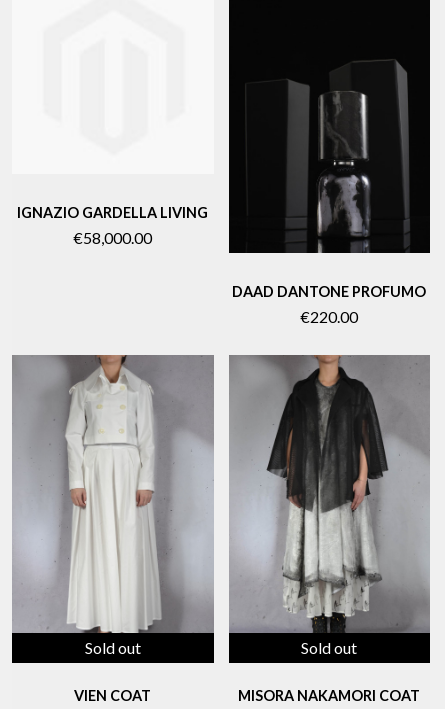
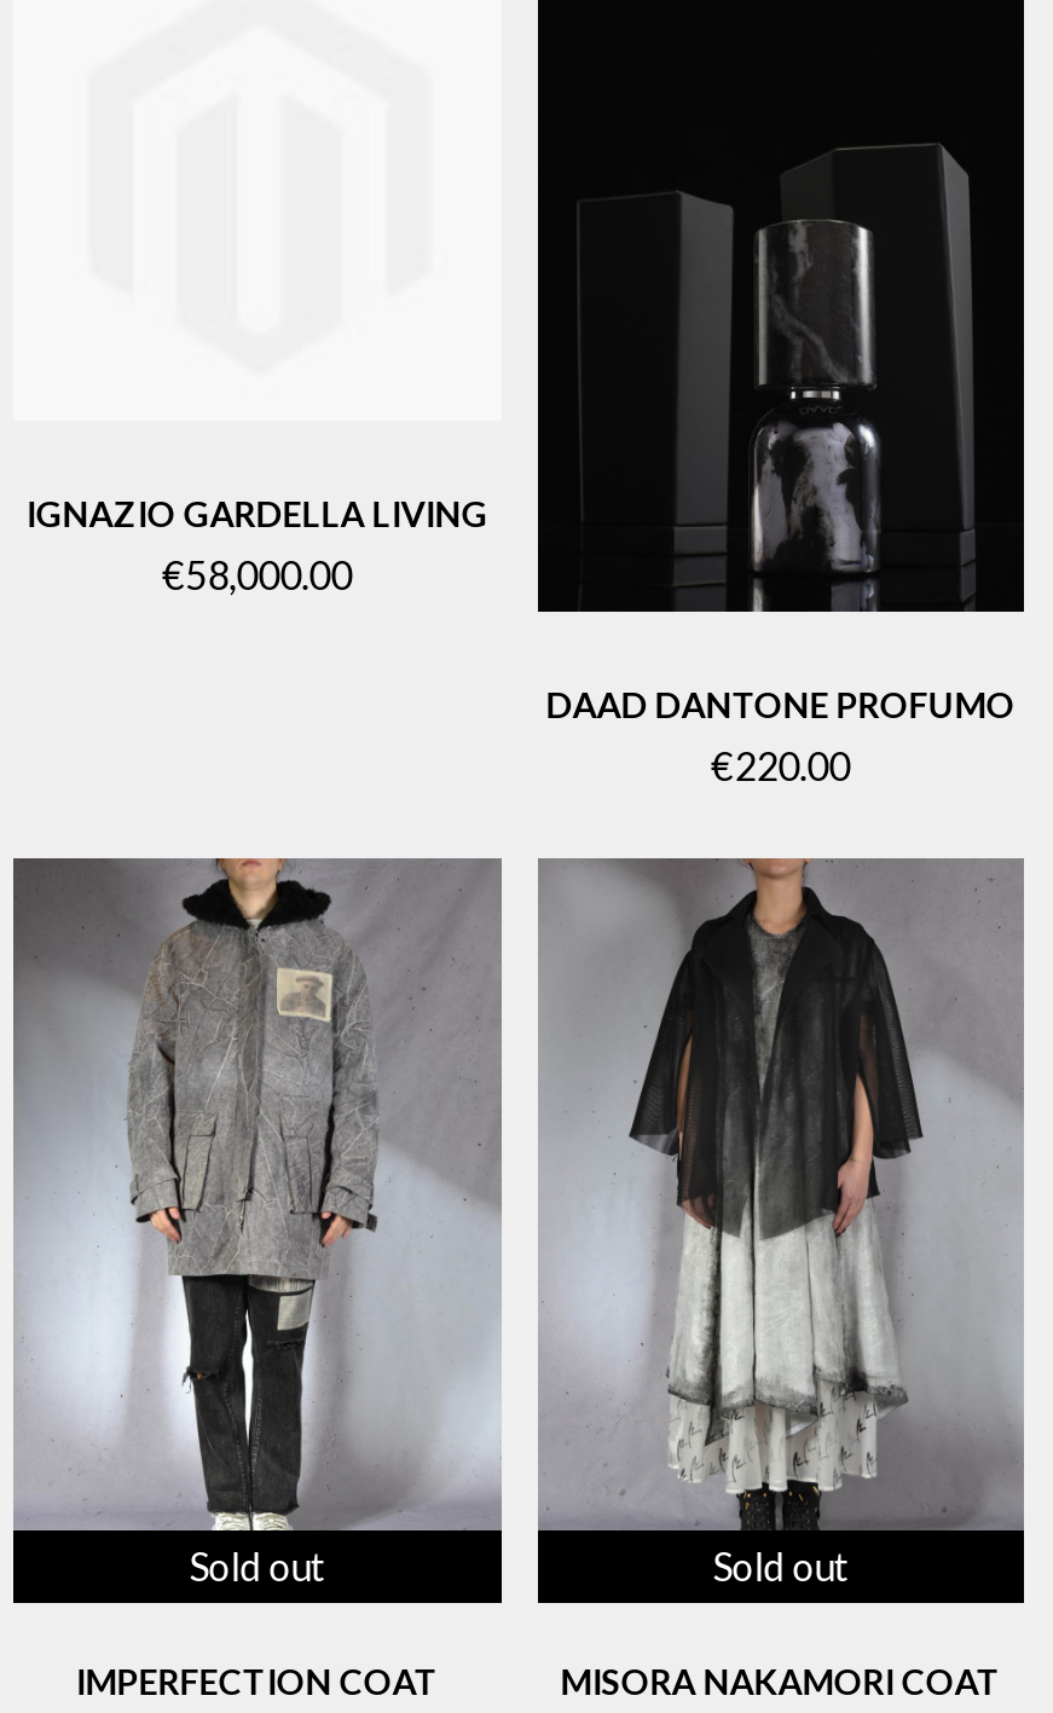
[14,356,213,633] [image] -> [16,858,502,1533] [image]
[74,687,151,704] VIEN COAT -> [76,1661,438,1702] IMPERFECTION COAT

